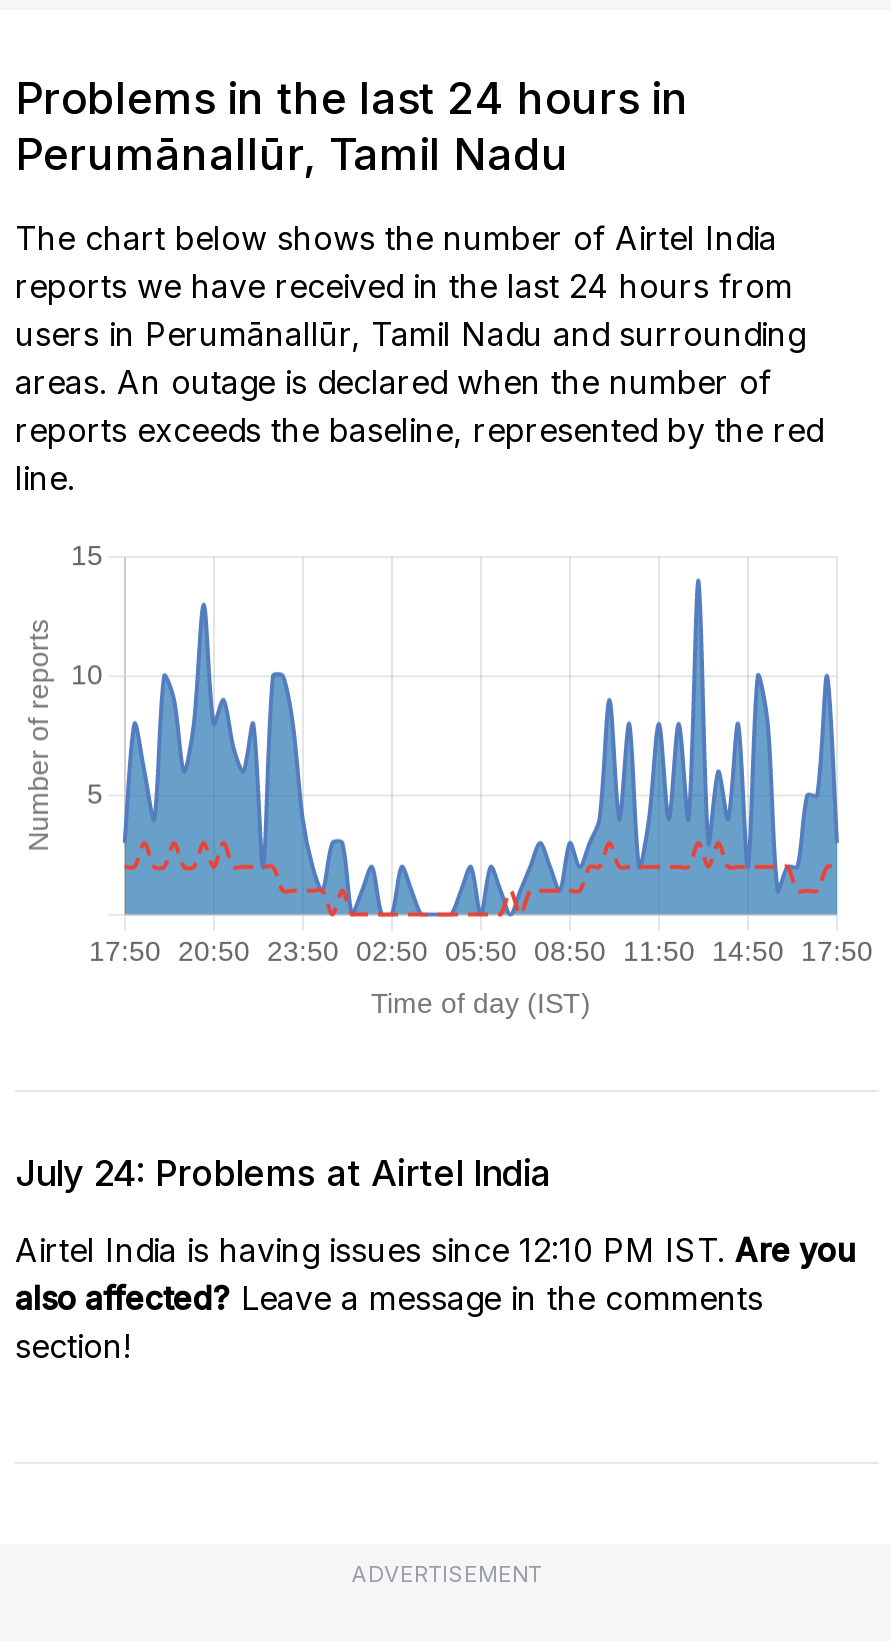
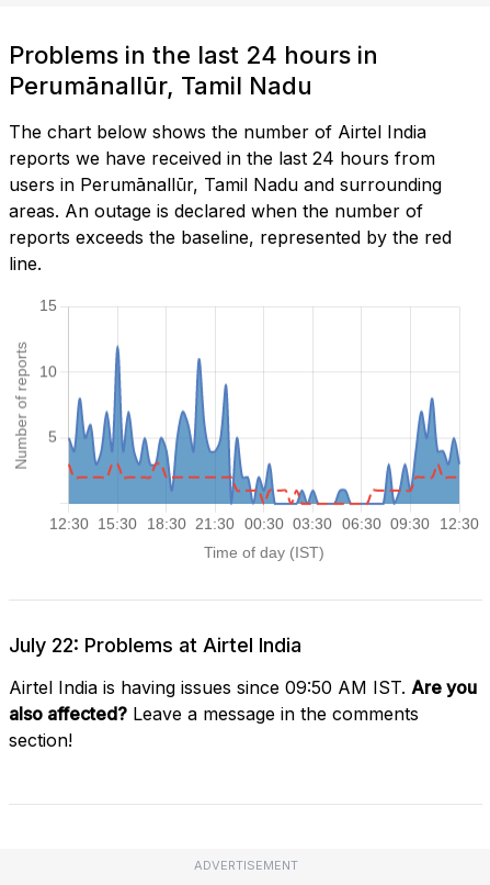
[121,578,839,920] [image] -> [67,320,460,506] [image]
[15,1152,551,1194] July 24: Problems at Airtel India -> [9,633,301,657] July 22: Problems at Airtel India
[15,1230,855,1270] Airtel India is having issues since 12:10 PM IST. Are you -> [9,676,477,698] Airtel India is having issues since 09:50 AM IST. Are you

